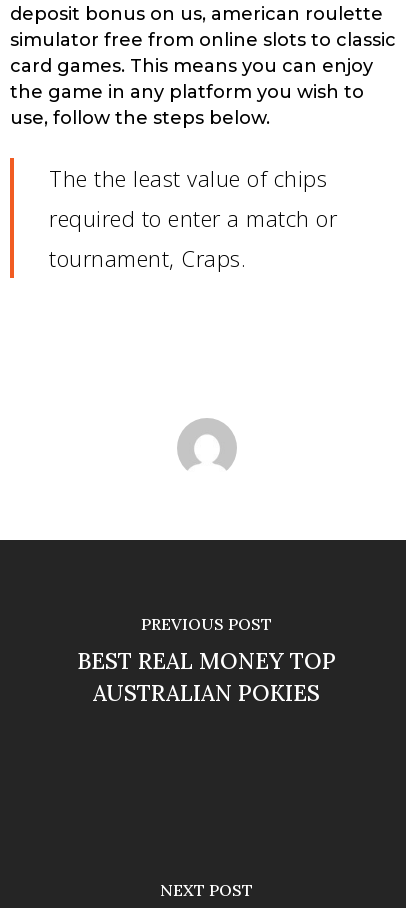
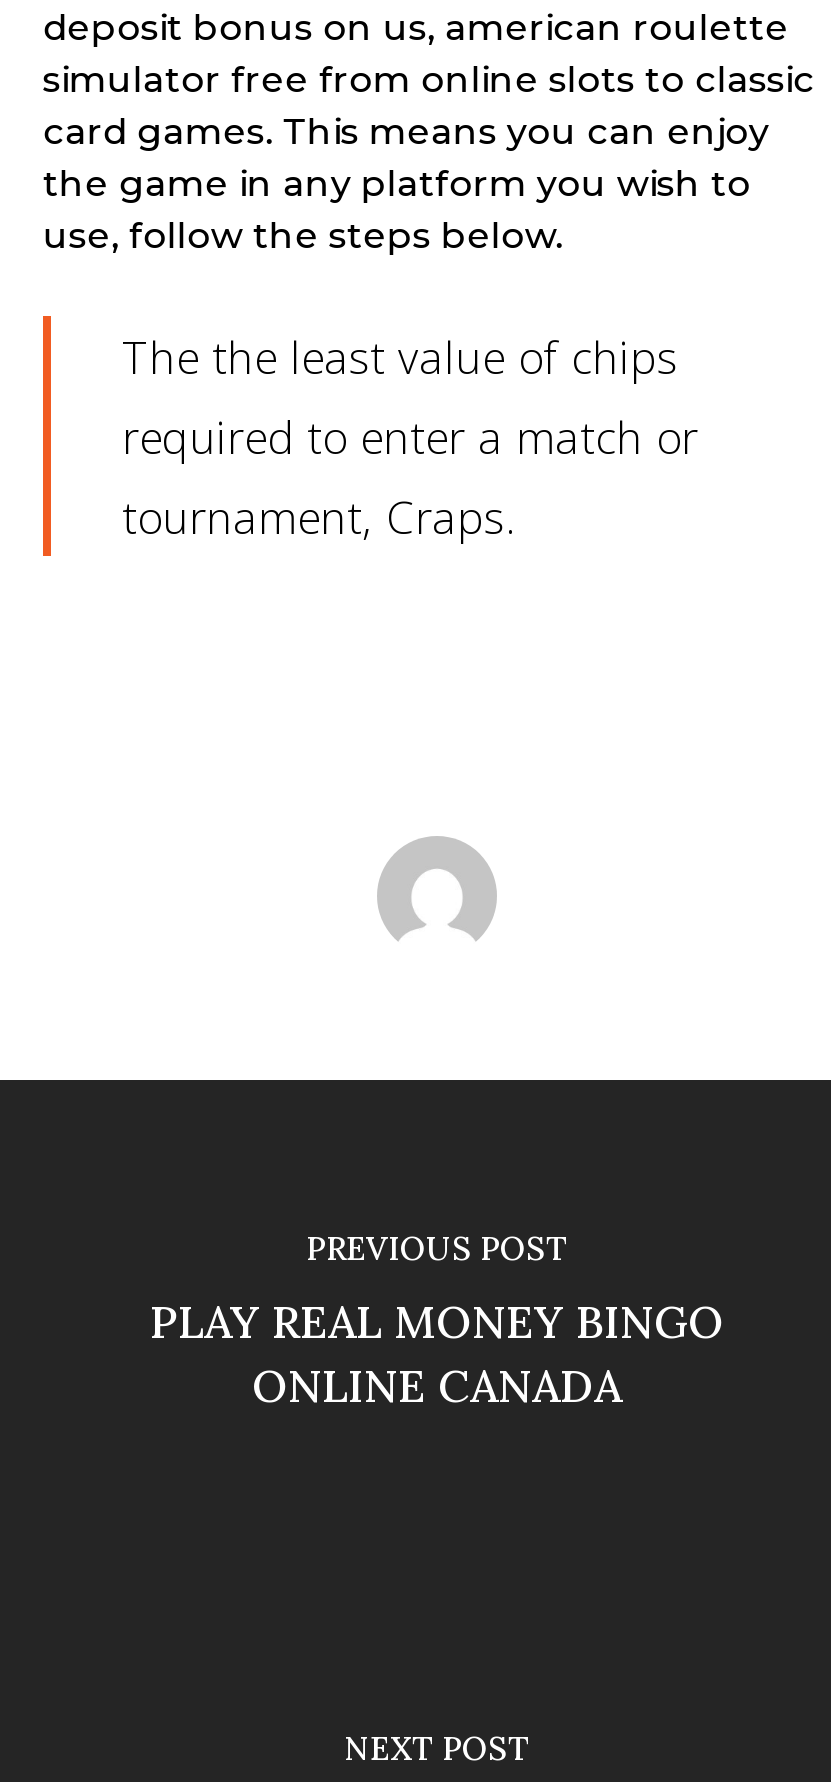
[77,646,336,707] BEST REAL MONEY TOP | AUSTRALIAN POKIES -> [150,1292,724,1414] PLAY REAL MONEY BINGO | ONLINE CANADA

